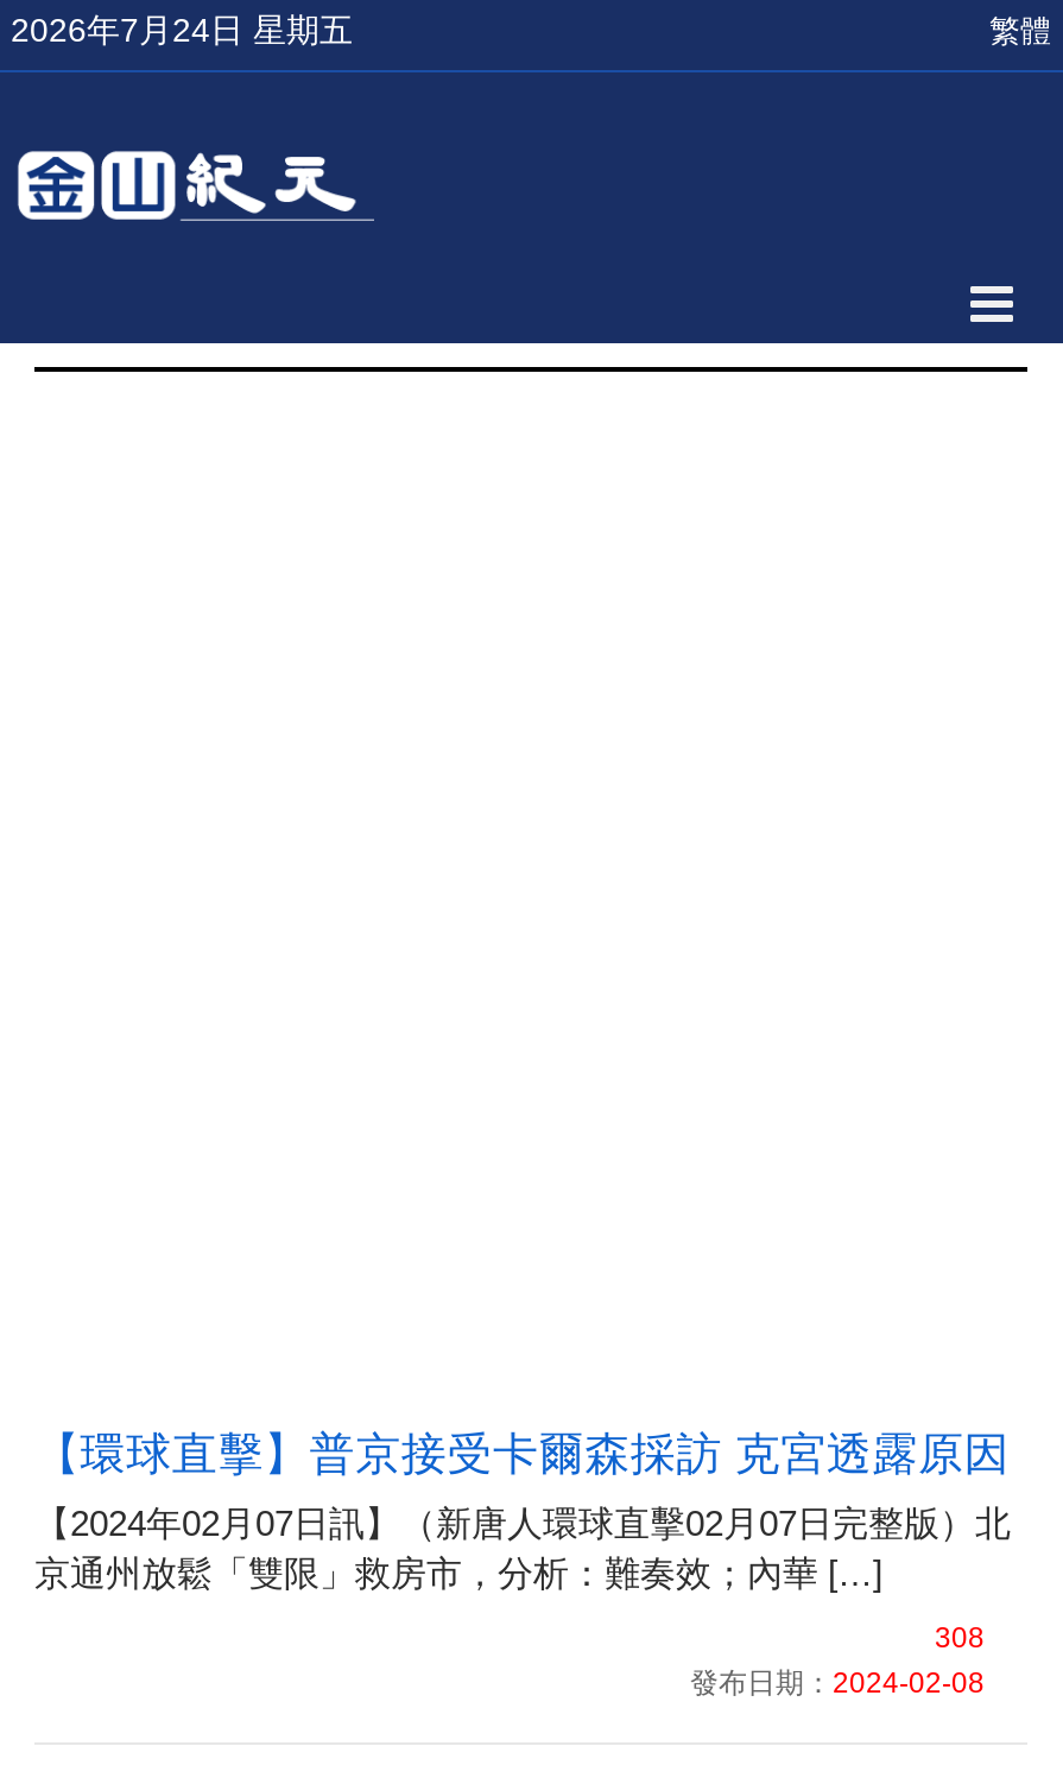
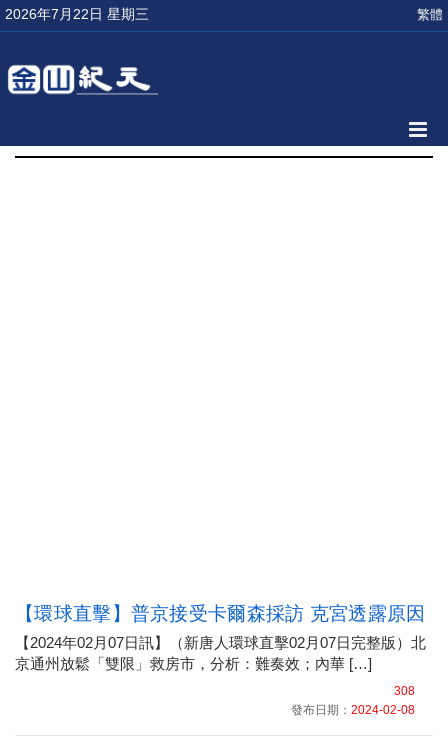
[11,11,353,49] 2026年7月24日 星期五 -> [5,6,149,22] 2026年7月22日 星期三

